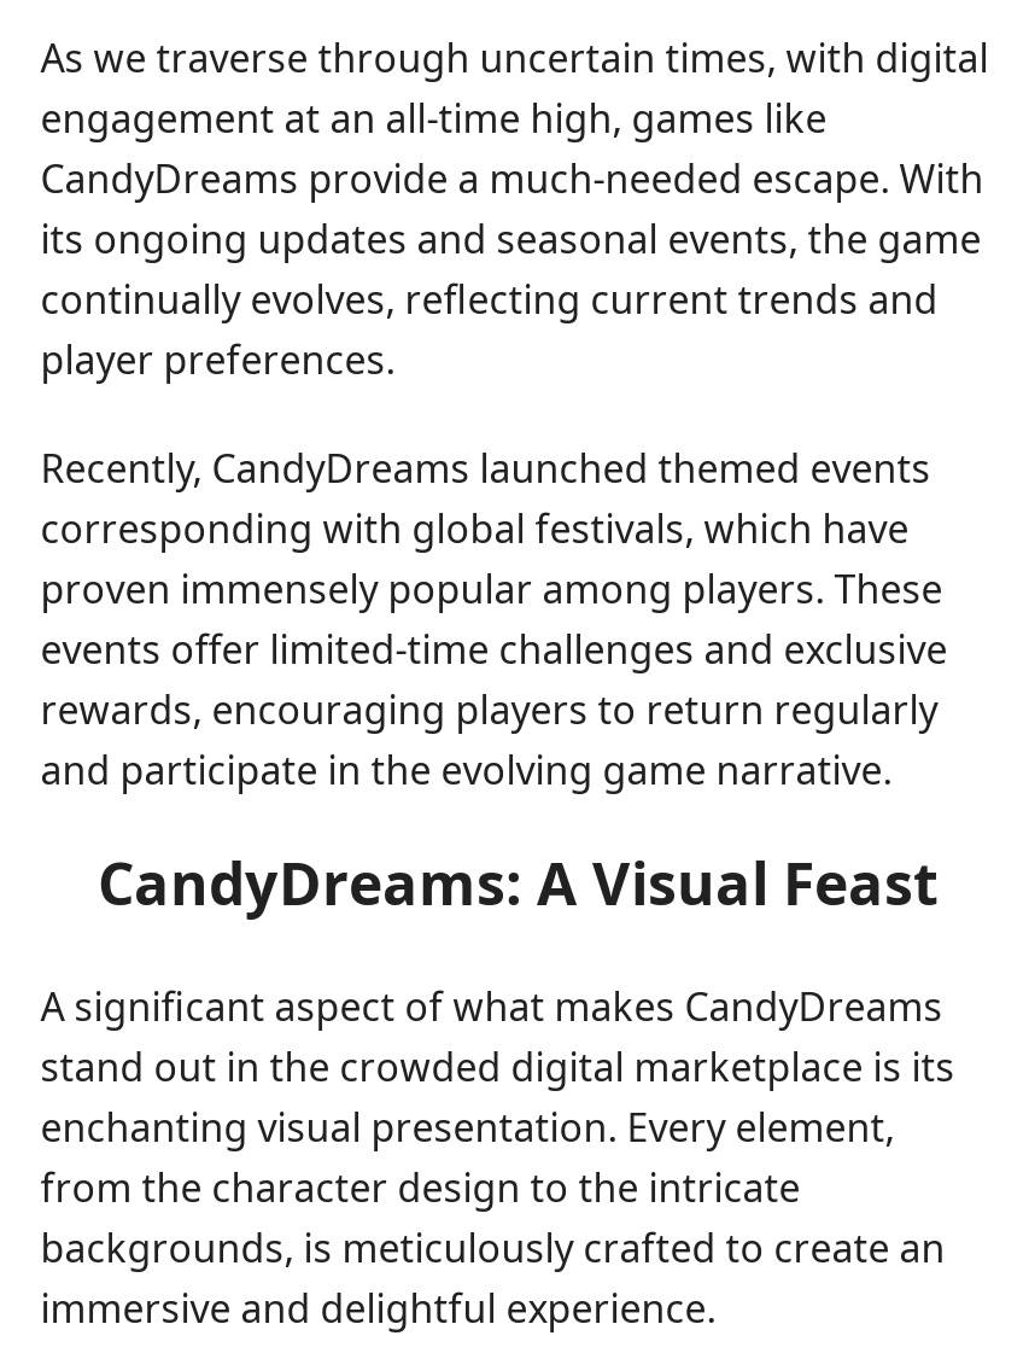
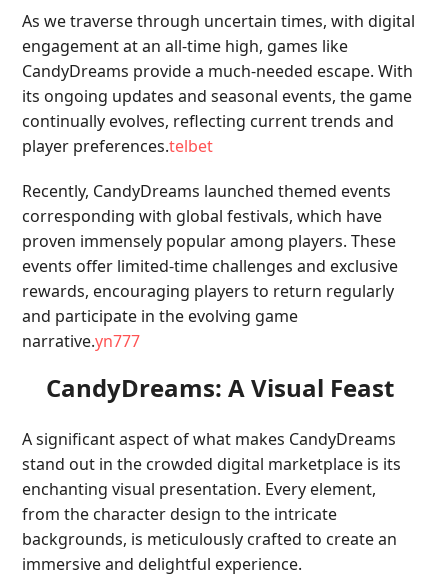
[40,333,395,386] player preferences. -> [22,135,213,157] player preferences.telbet
[40,743,892,797] and participate in the evolving game narrative. -> [22,305,298,352] and participate in the evolving game | narrative.yn777

